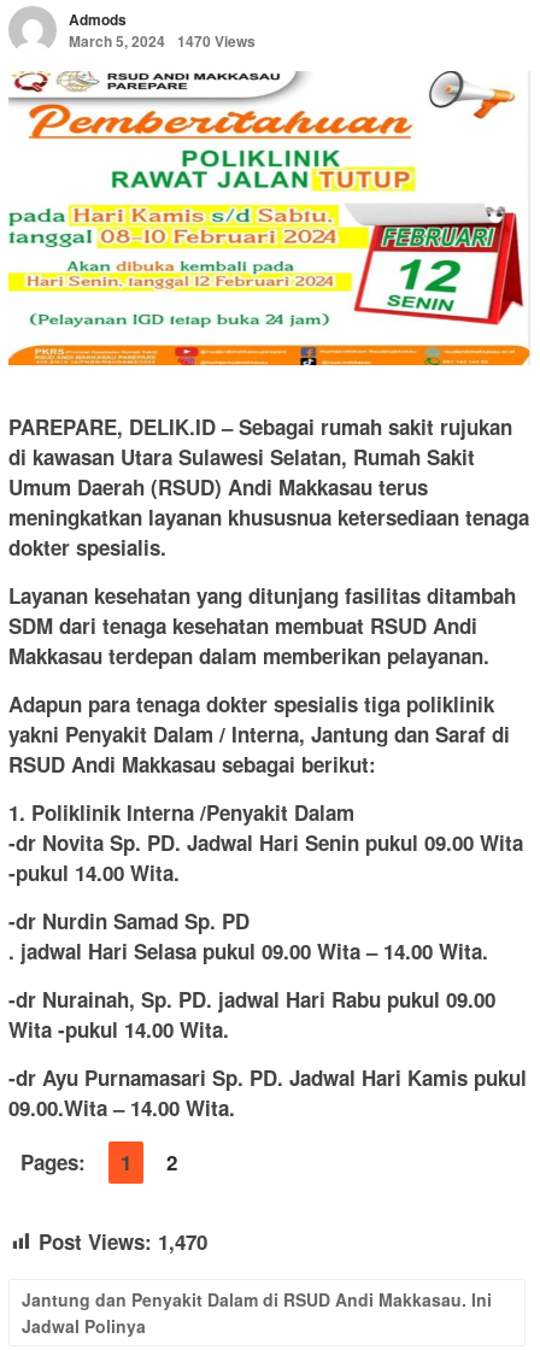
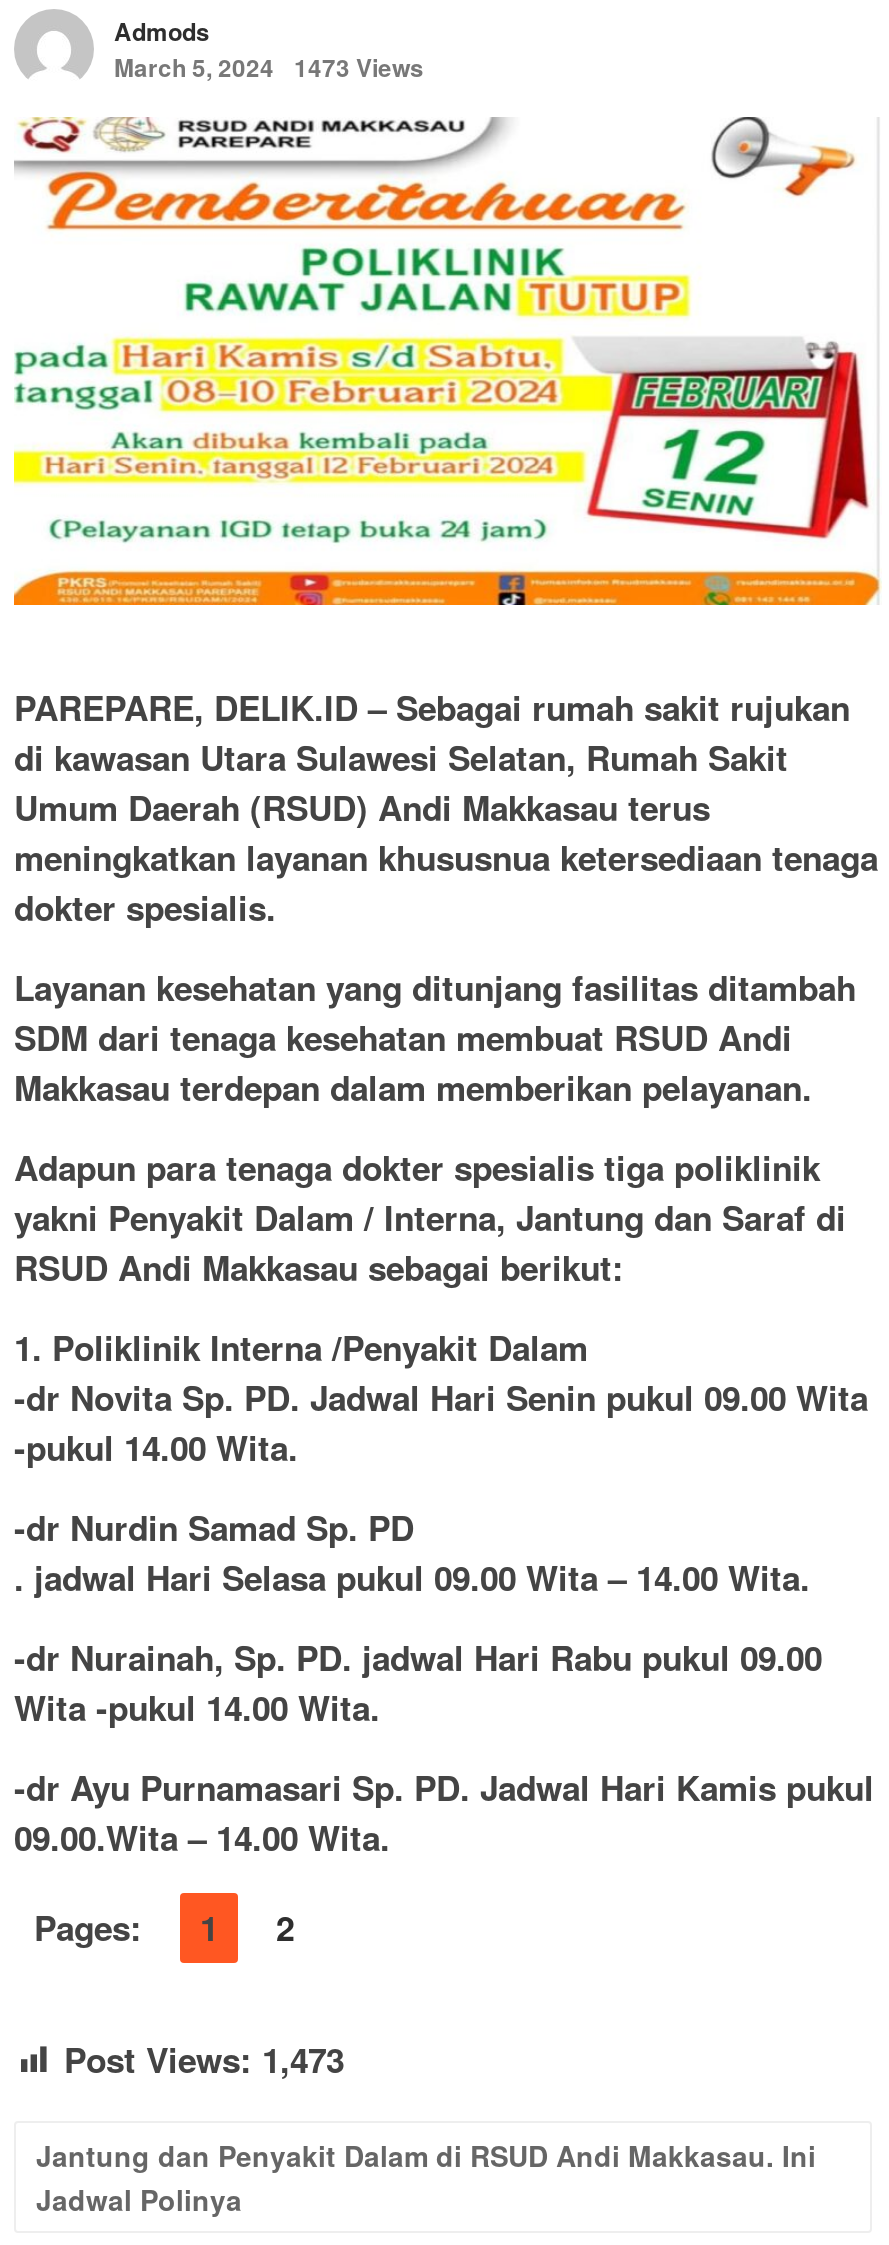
[69,30,256,52] March 5, 2024 1470 Views -> [114,49,424,85] March 5, 2024 1473 Views
[39,1227,207,1256] Post Views: 1,470 -> [64,2035,344,2083] Post Views: 1,473

